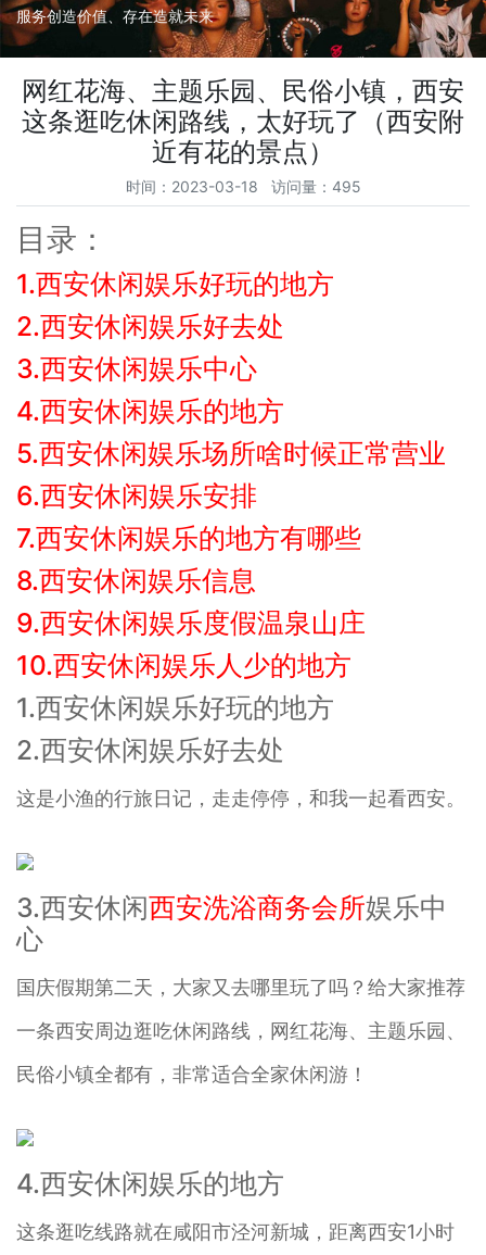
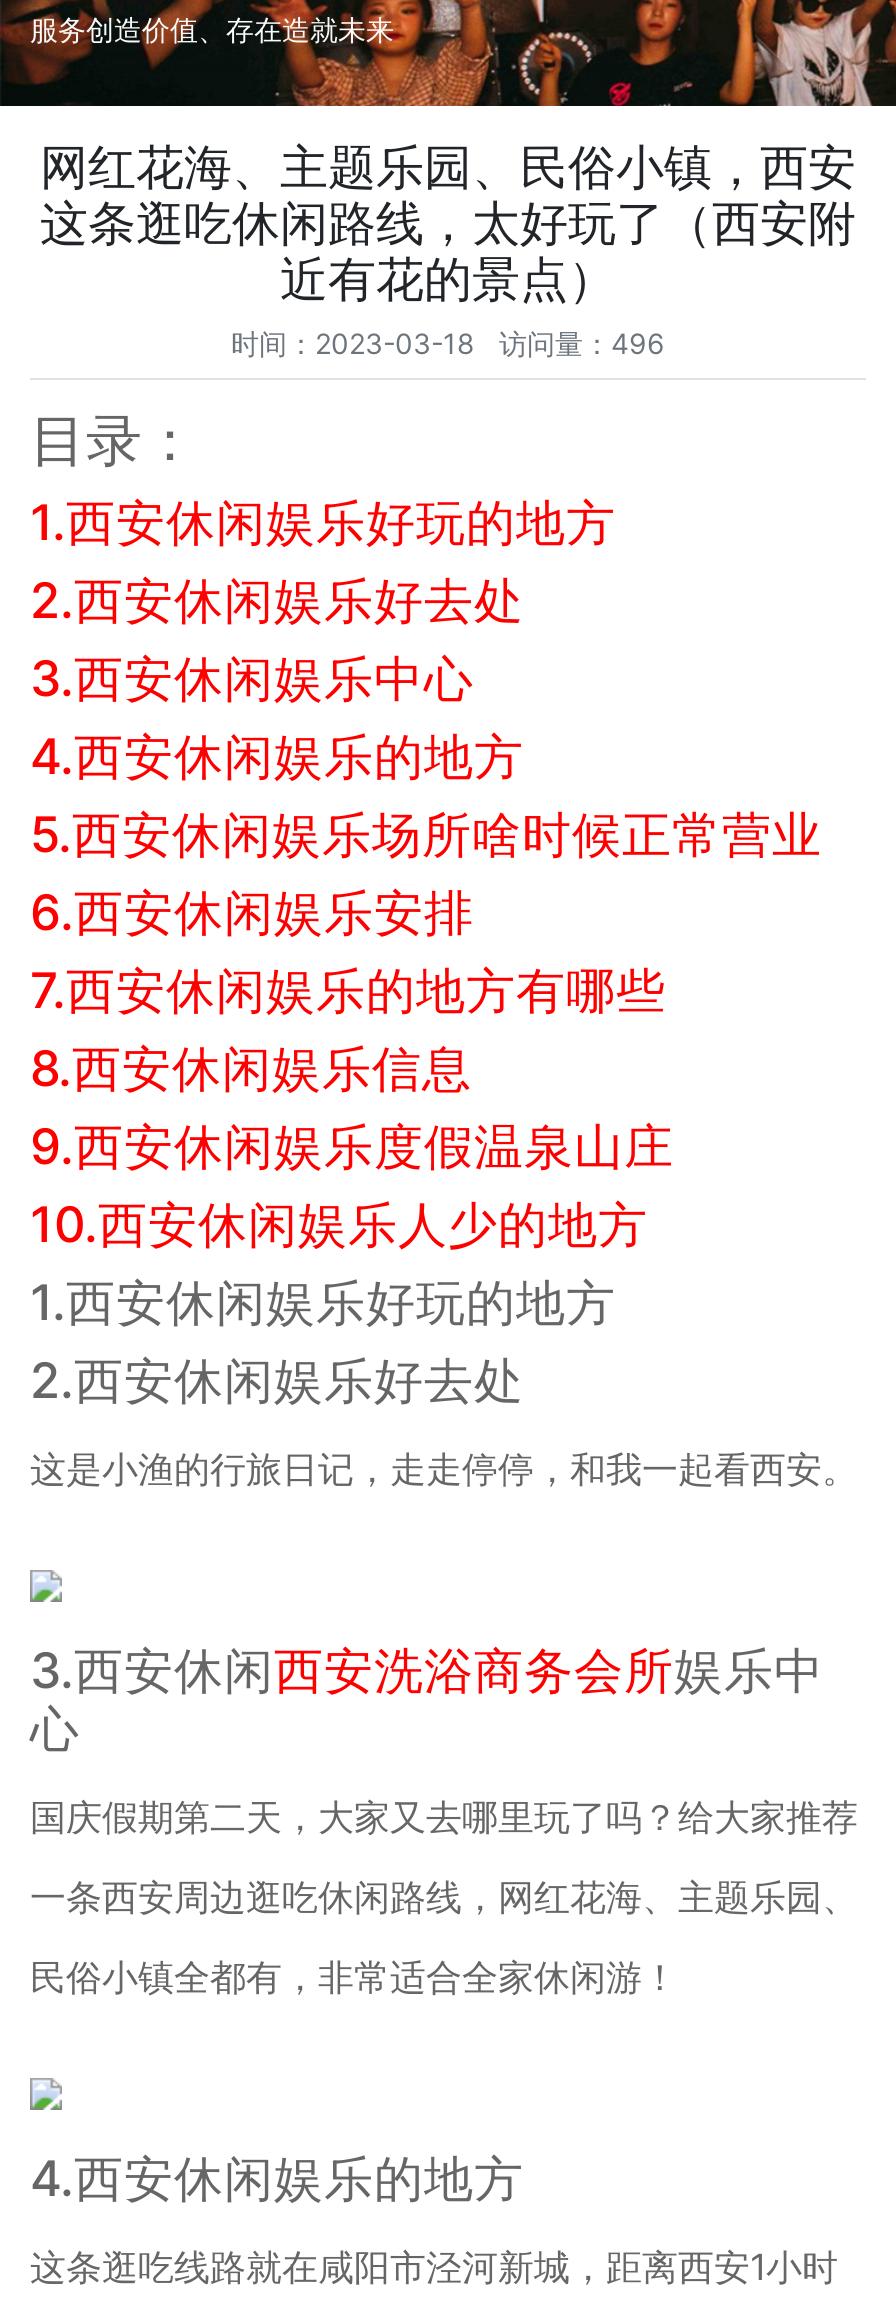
[125,177,361,196] 时间：2023-03-18 访问量：495 -> [231,326,665,360] 时间：2023-03-18 访问量：496

